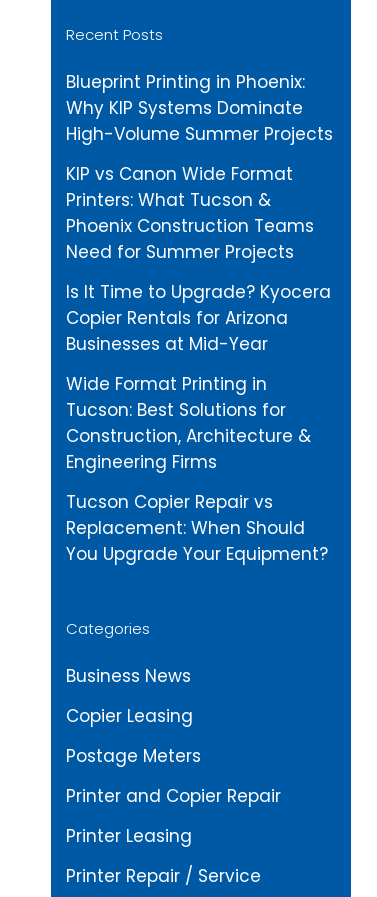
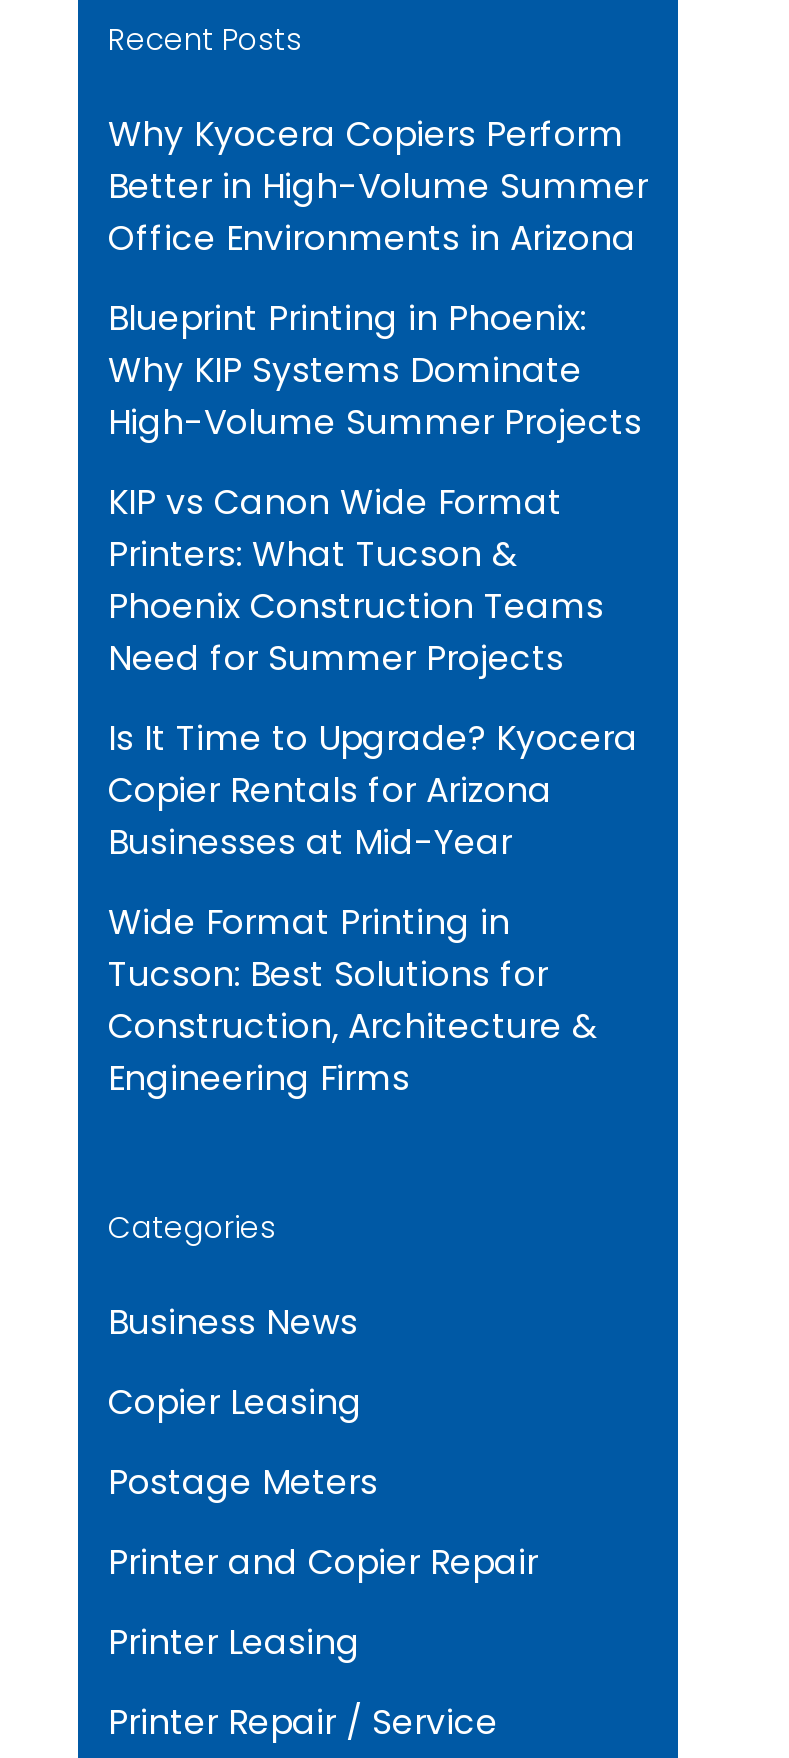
none -> [108,110,648,262] Why Kyocera Copiers Perform | Better in High-Volume Summer | Office Environments in Arizona
moved [66,70,333,474] -> [108,294,642,1102]: Blueprint Printing in Phoenix: | Why KIP Systems Dominate | High-Volume Summer Projects | ... | Construction, Architecture & | Engineering Firms
[66,490,328,566] Tucson Copier Repair vs | Replacement: When Should | You Upgrade Your Equipment? -> none

